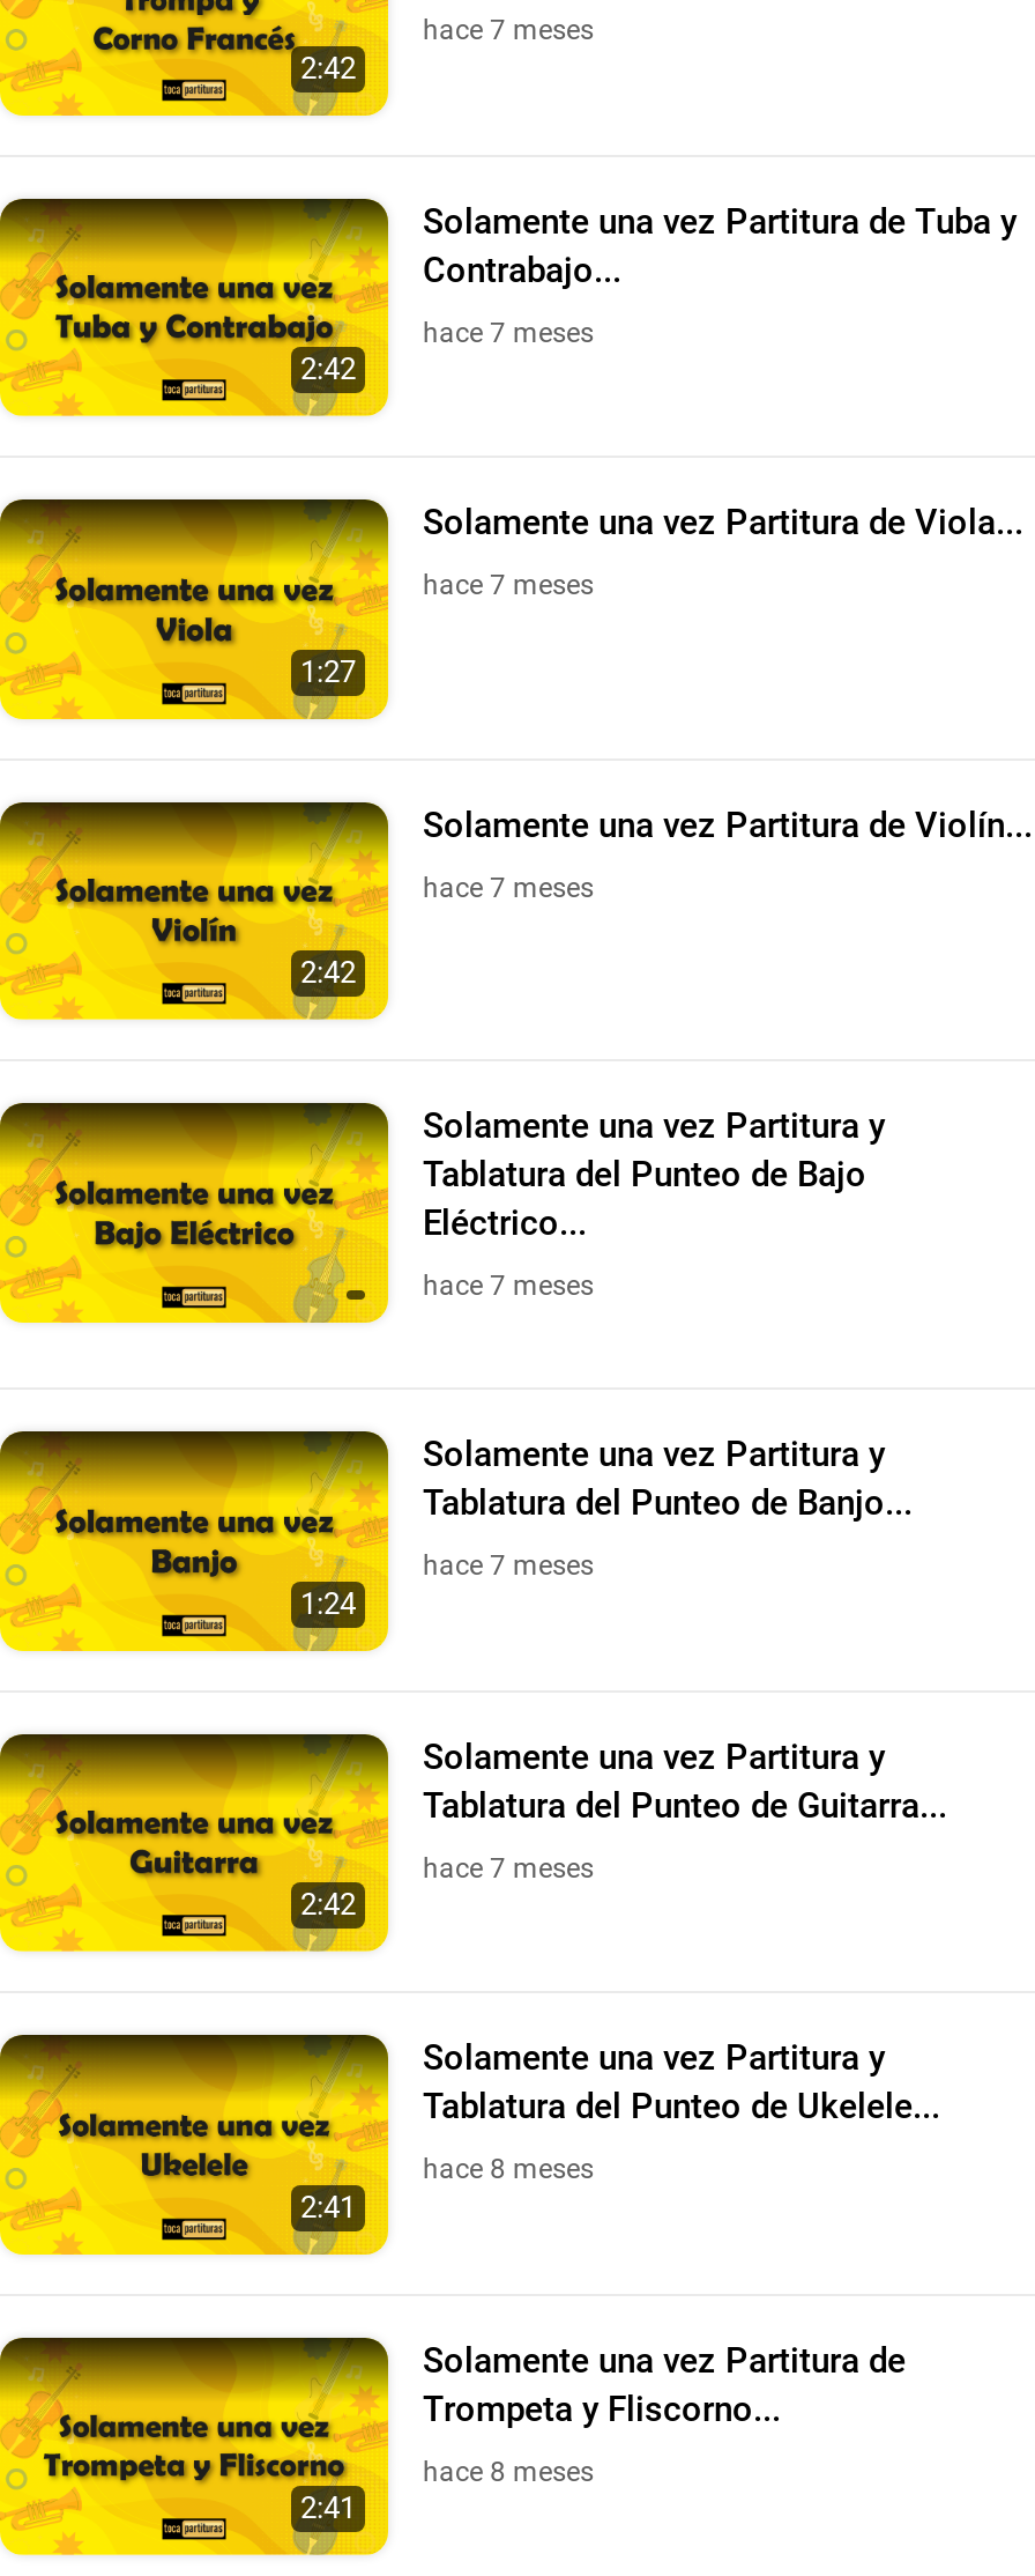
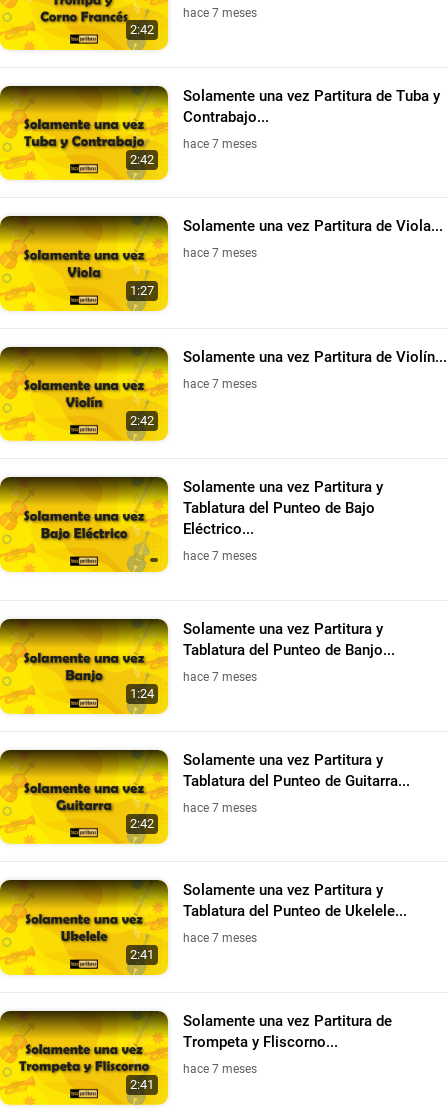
[423,2154,594,2186] hace 8 meses -> [183,931,257,945] hace 7 meses
[423,2455,594,2488] hace 8 meses -> [183,1062,257,1076] hace 7 meses

